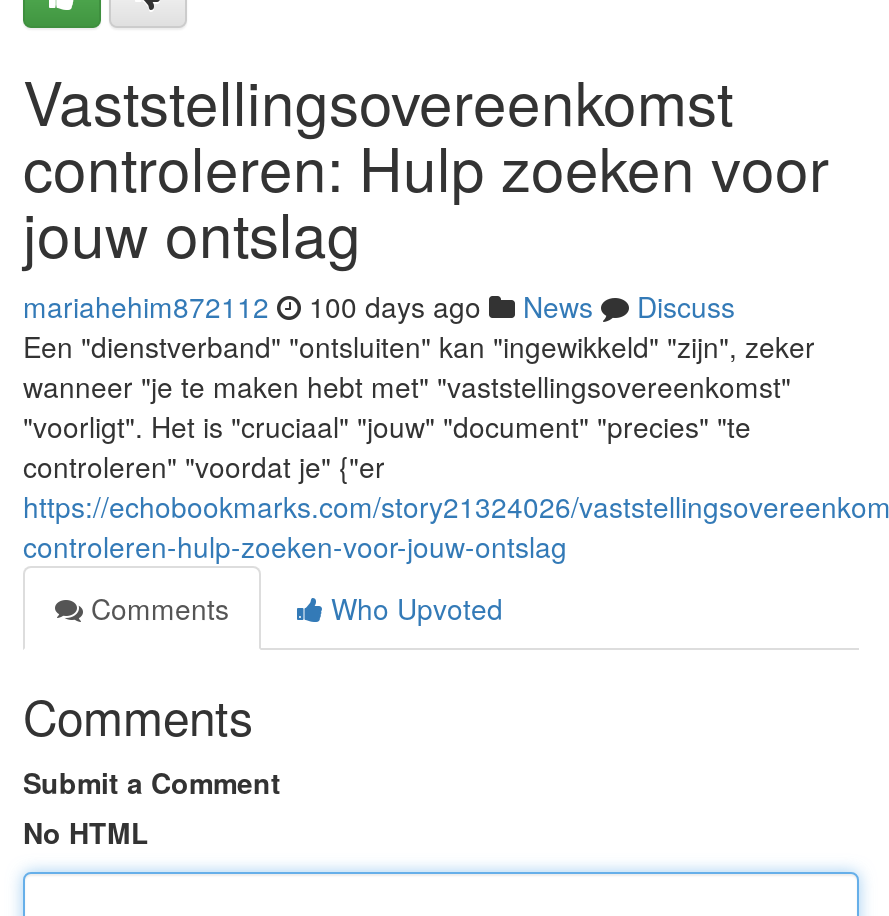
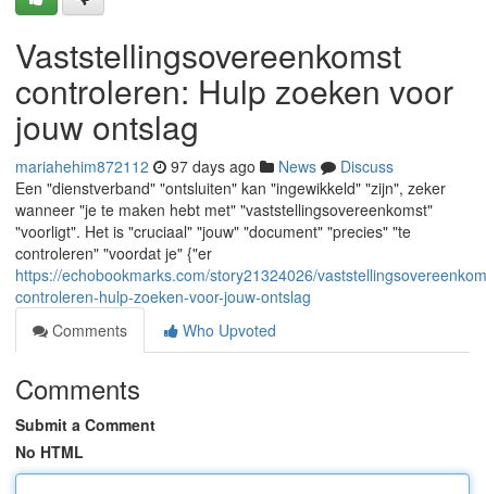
[23,286,735,326] mariahehim872112 100 days ago News Discuss -> [15,155,394,177] mariahehim872112 97 days ago News Discuss

